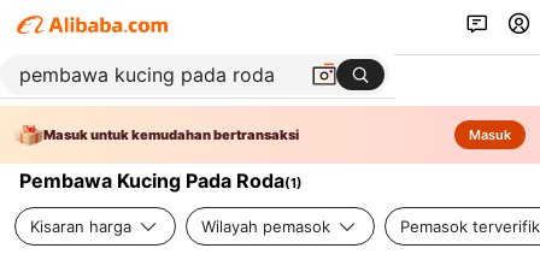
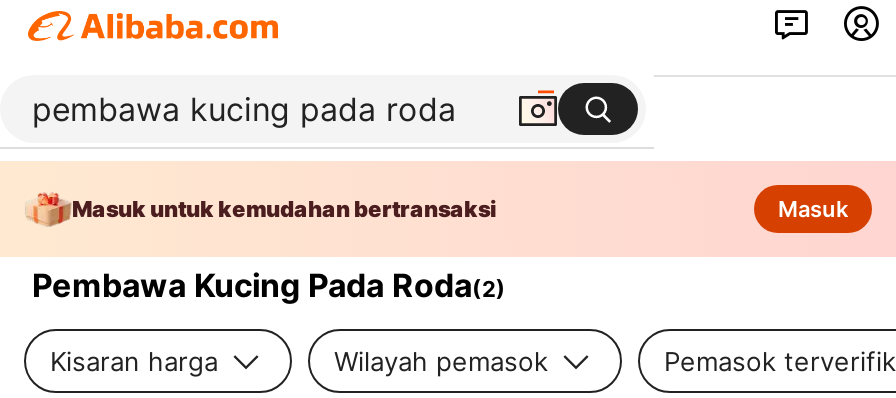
[19,169,303,193] Pembawa Kucing Pada Roda(1) -> [32,265,506,305] Pembawa Kucing Pada Roda(2)

